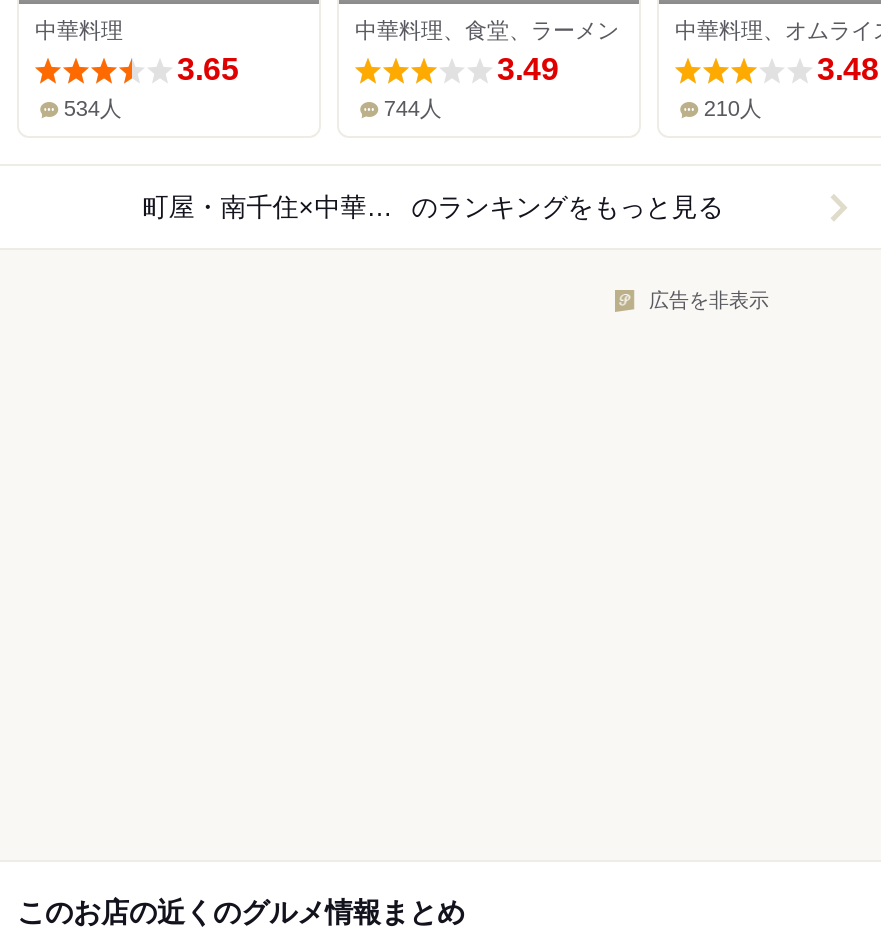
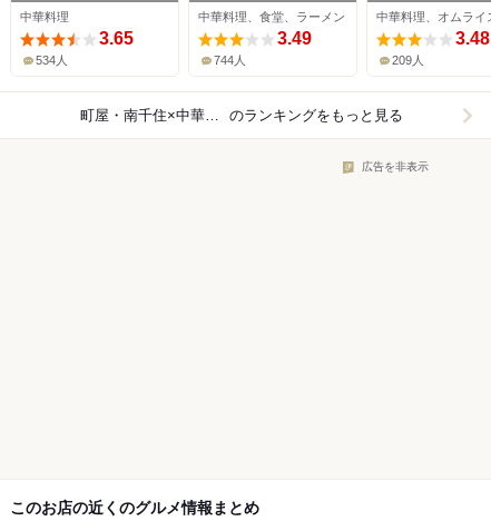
[704,97,762,121] 210人 -> [392,54,425,67] 209人

